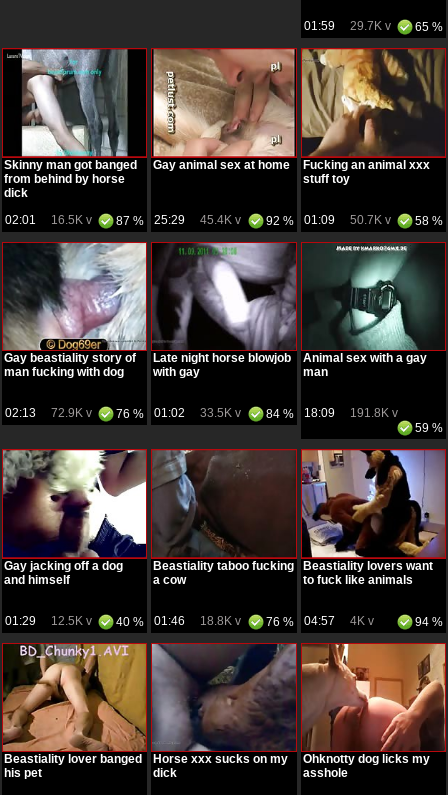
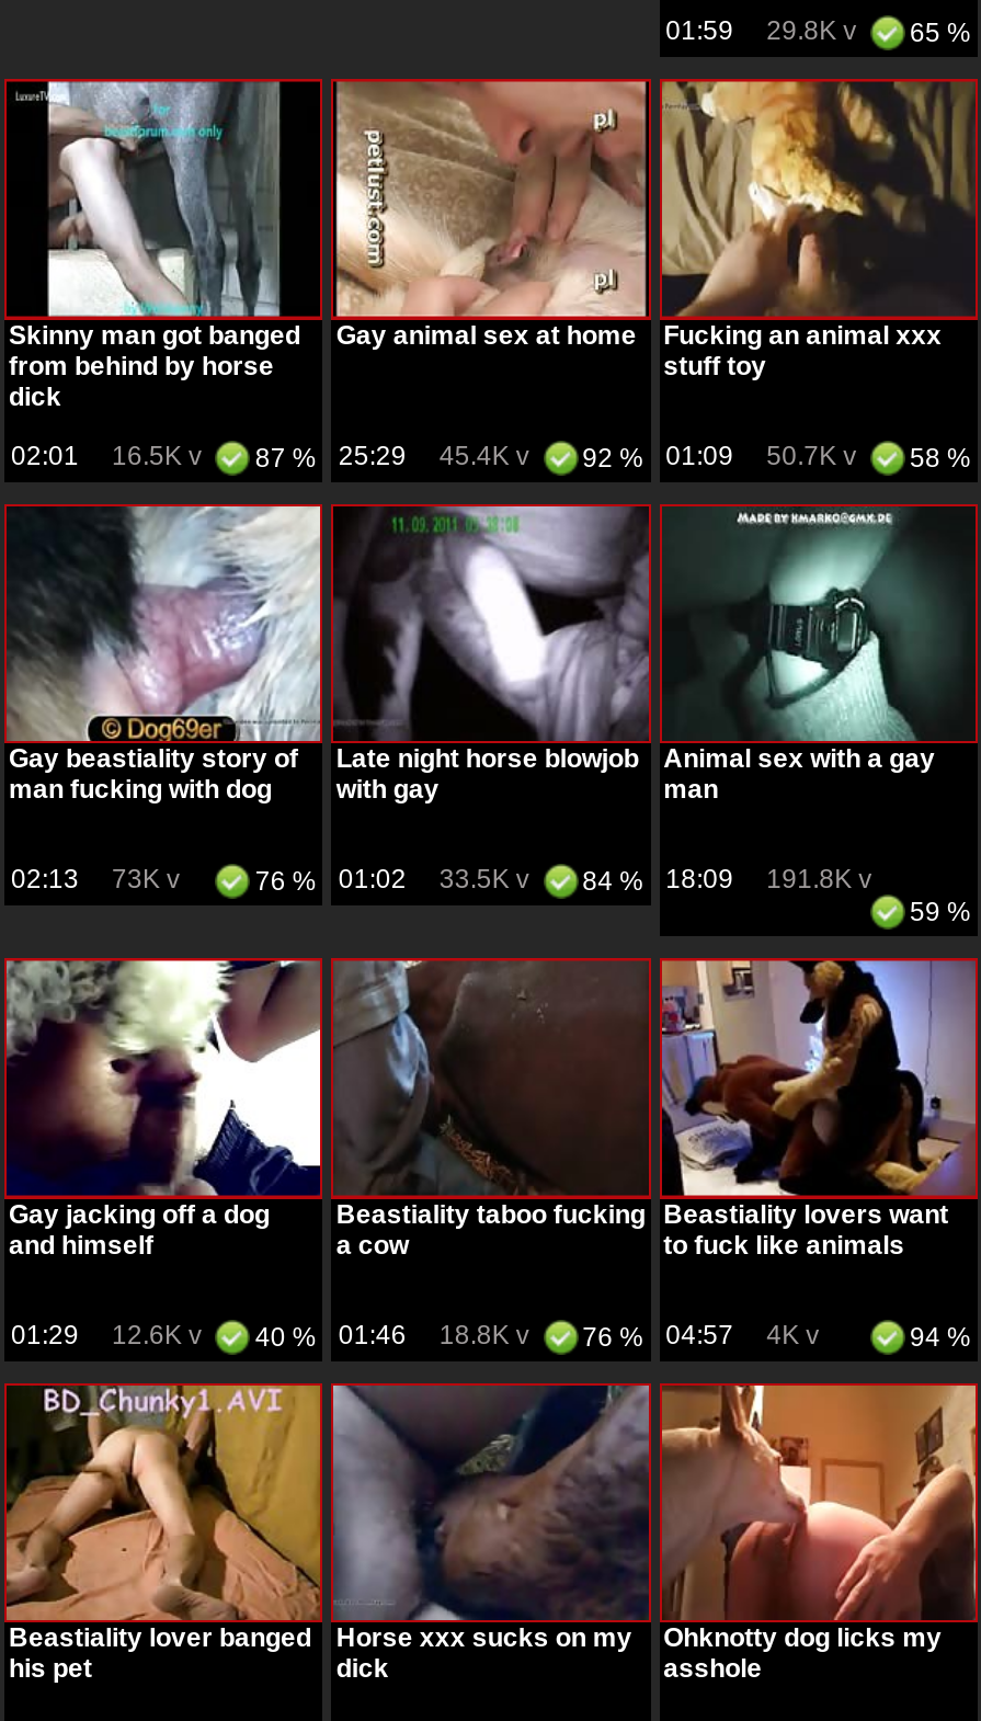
[304,19,443,34] 01:59 29.7K v 65 % -> [666,16,971,48] 01:59 29.8K v 65 %
[51,406,92,420] 72.9K v -> [112,864,180,895] 73K v
[5,614,374,629] 01:29 12.5K v 40 % 01:46 18.8K v 76 % 04:57 4K v -> [11,1319,819,1352] 01:29 12.6K v 40 % 01:46 18.8K v 76 % 04:57 4K v

